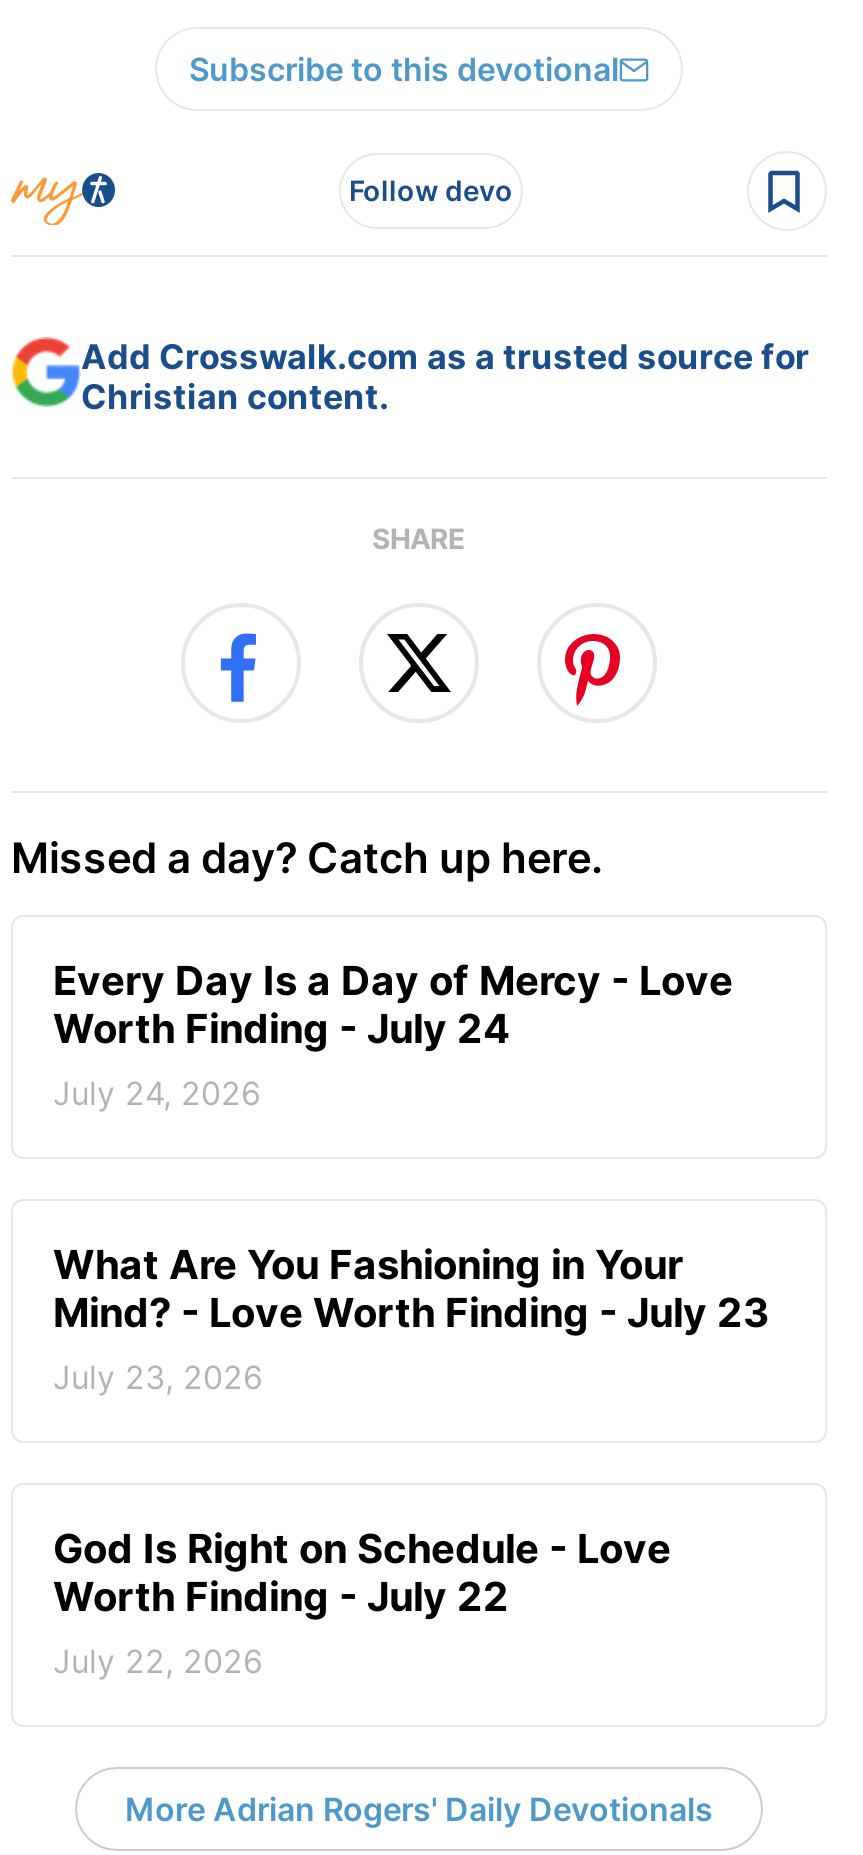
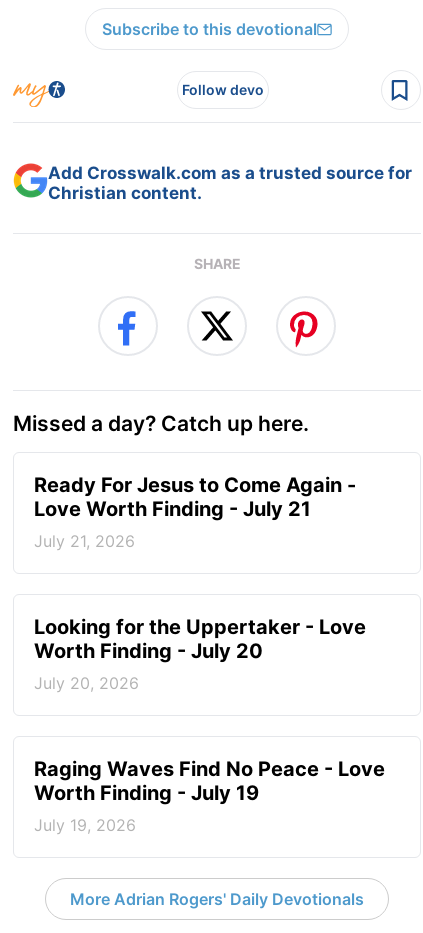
[53,957,733,1113] Every Day Is a Day of Mercy - Love | Worth Finding - July 24 | July 24, 2026 -> [34,473,356,551] Ready For Jesus to Come Again - | Love Worth Finding - July 21 | July 21, 2026
[53,1241,769,1397] What Are You Fashioning in Your | Mind? - Love Worth Finding - July 23 | July 23, 2026 -> [34,615,366,693] Looking for the Uppertaker - Love | Worth Finding - July 20 | July 20, 2026
[53,1525,671,1681] God Is Right on Schedule - Love | Worth Finding - July 22 | July 22, 2026 -> [34,757,385,835] Raging Waves Find No Peace - Love | Worth Finding - July 19 | July 19, 2026

